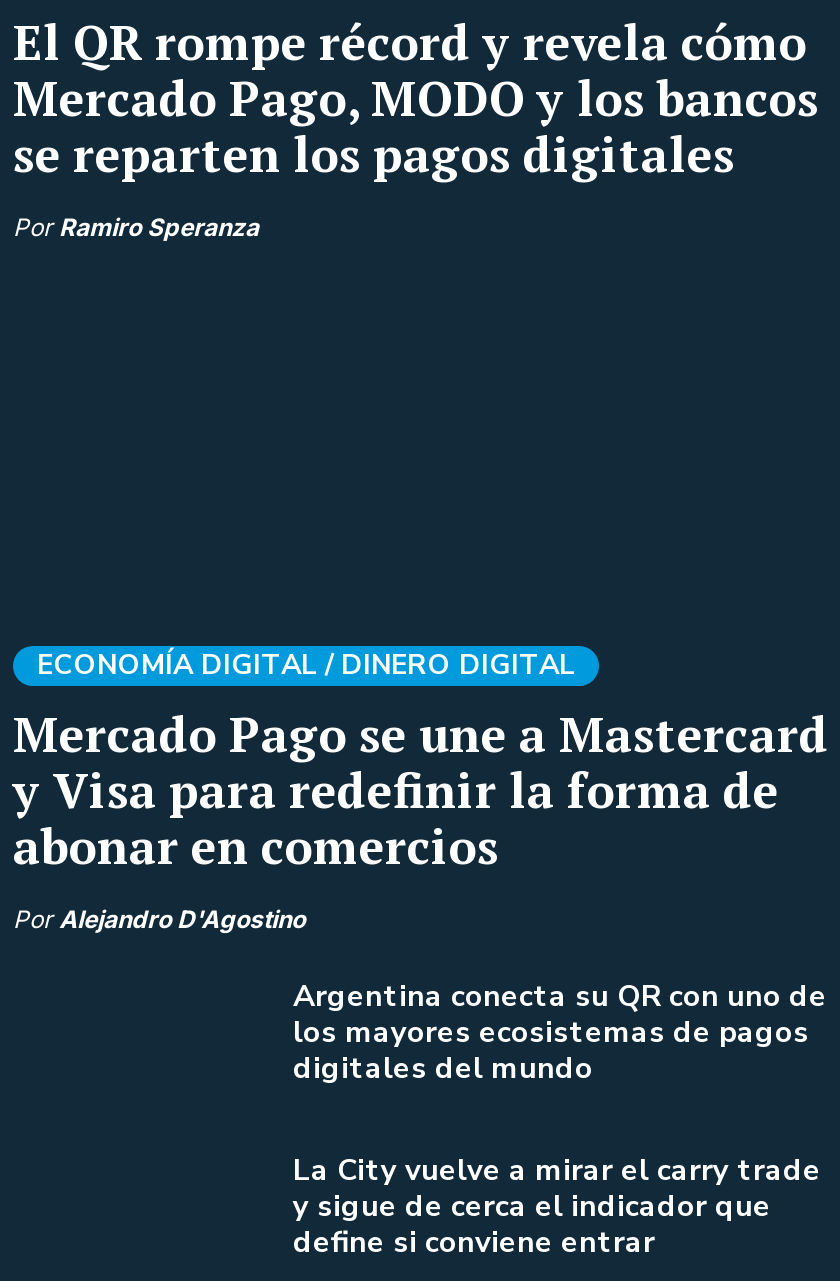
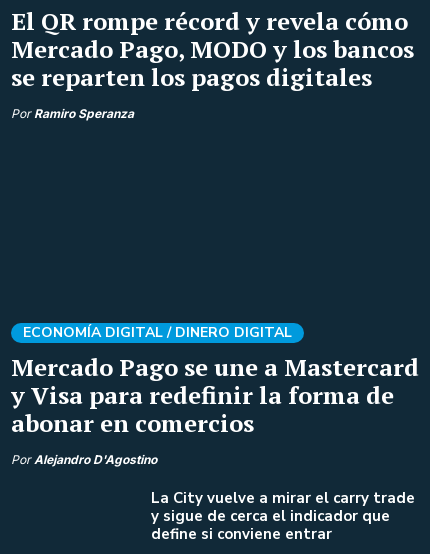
[293,975,827,1087] Argentina conecta su QR con uno de | los mayores ecosistemas de pagos | digitales del mundo -> none

